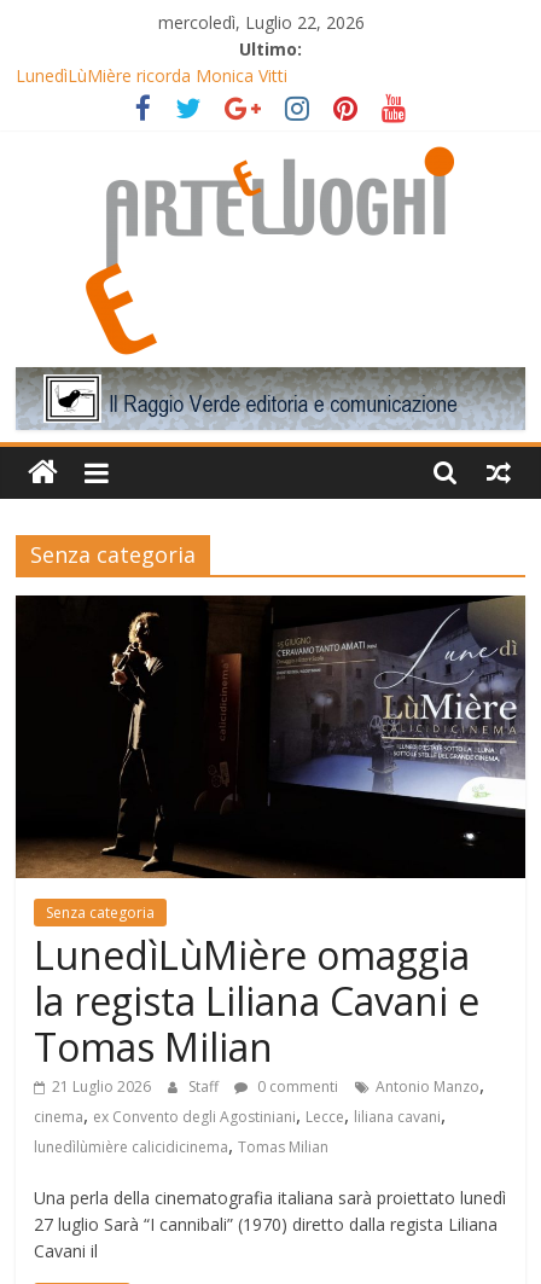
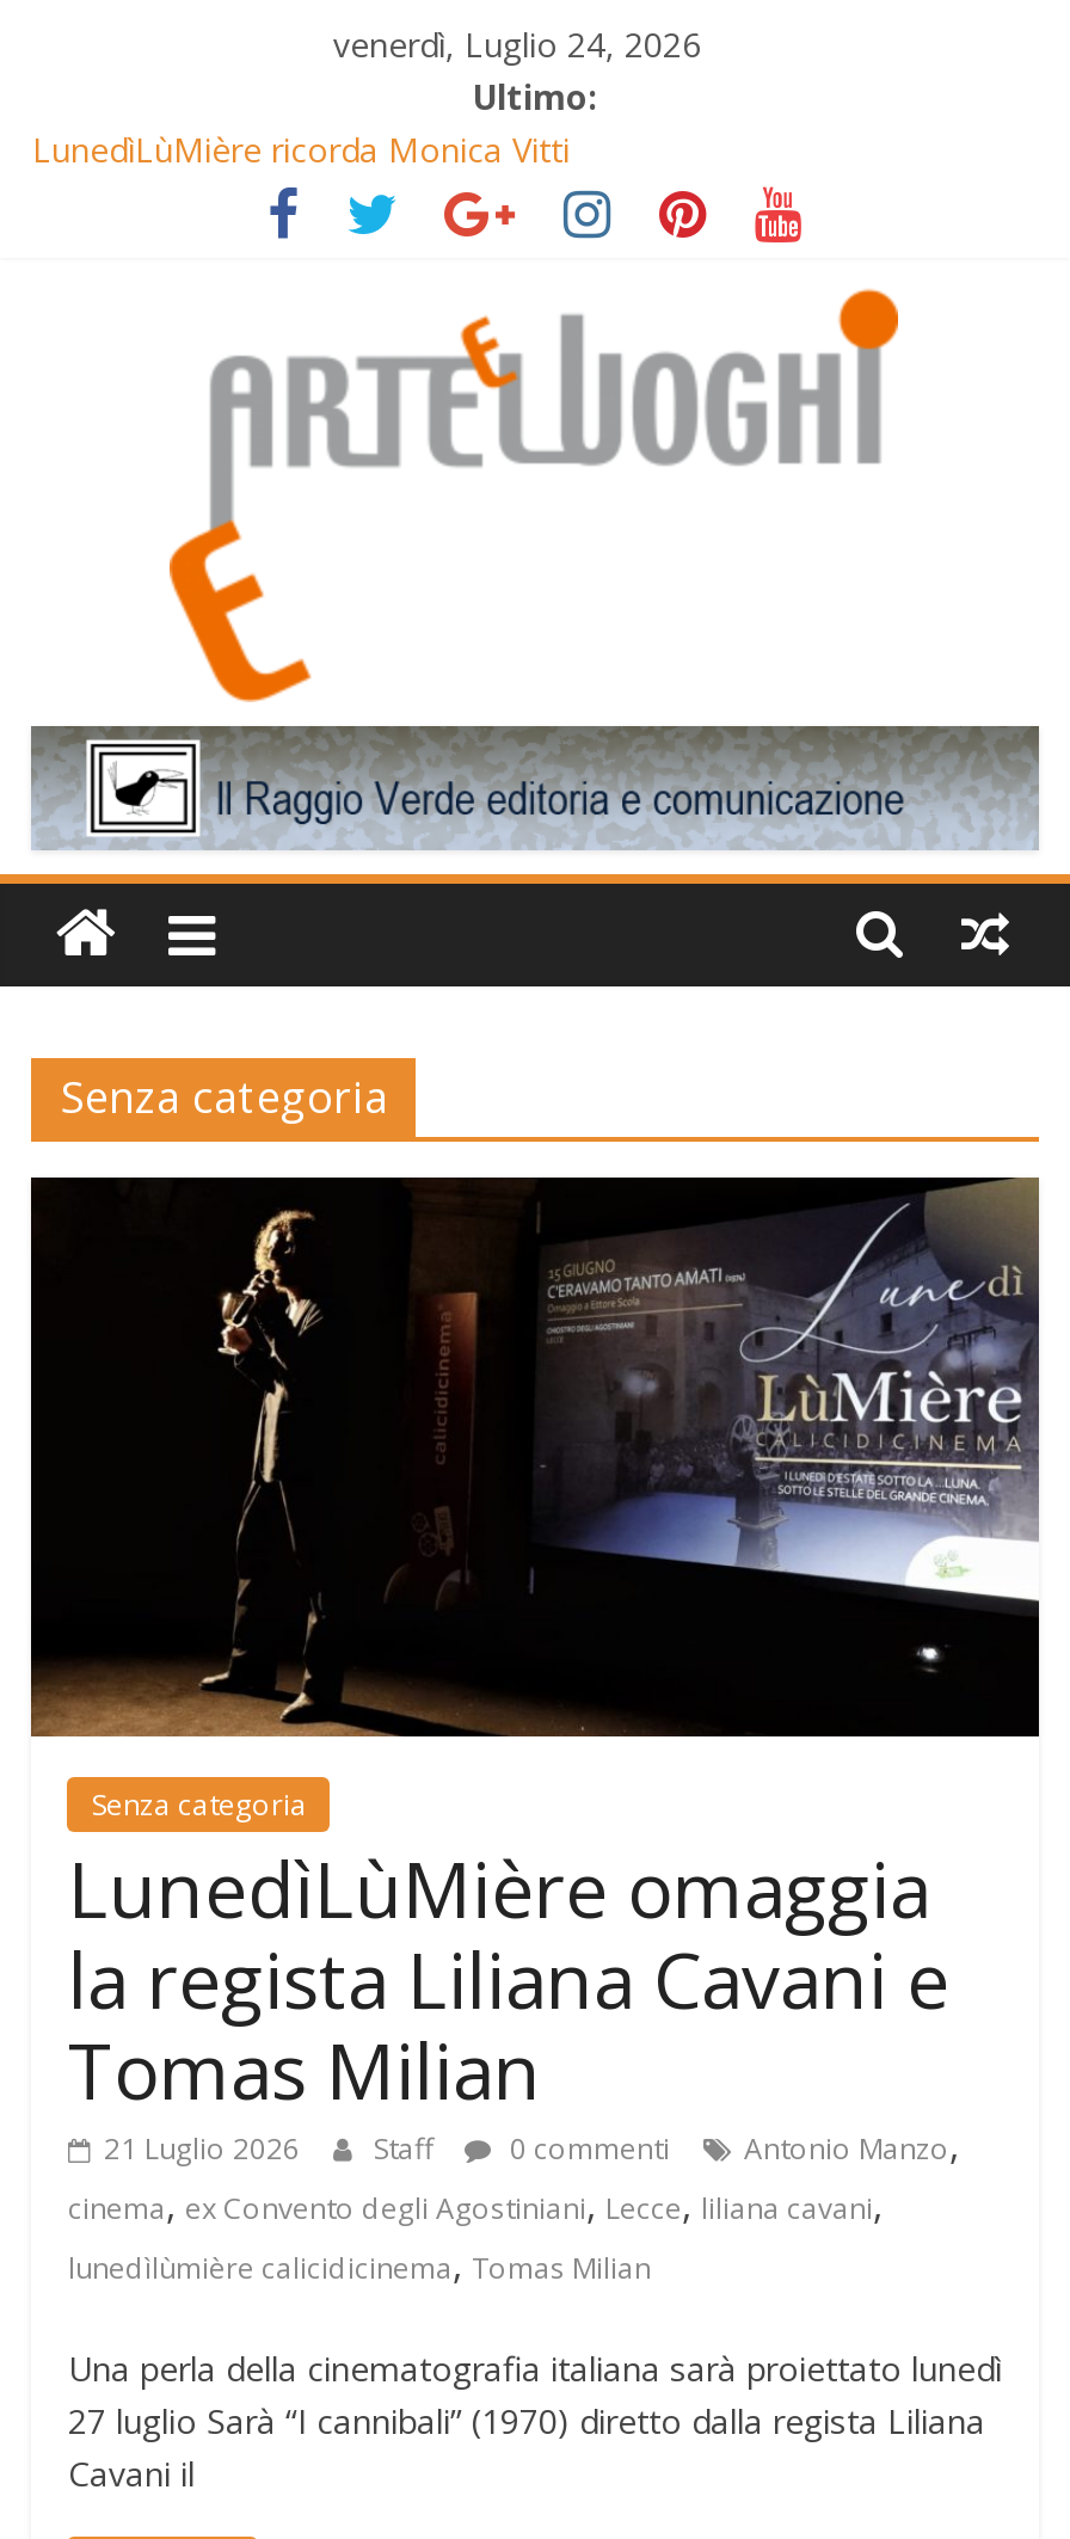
[158,11,365,34] mercoledì, Luglio 22, 2026 -> [333,21,701,67] venerdì, Luglio 24, 2026

